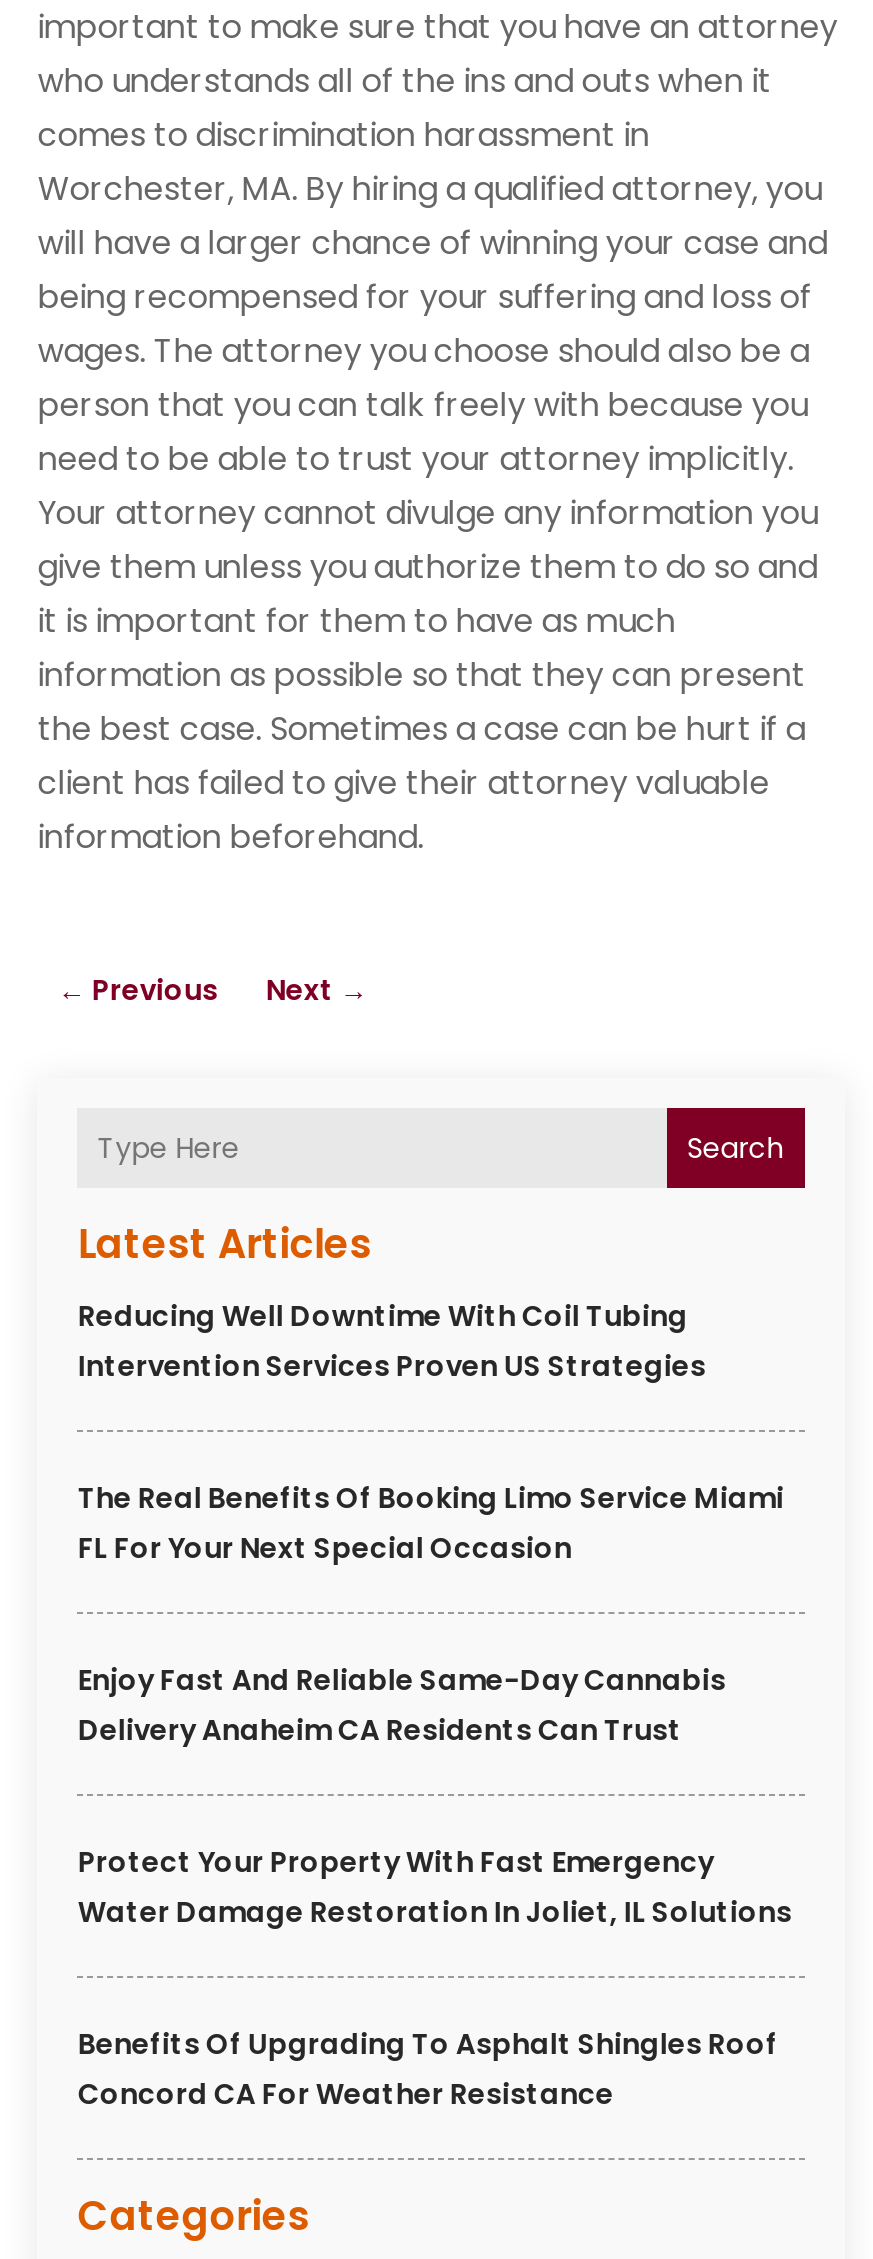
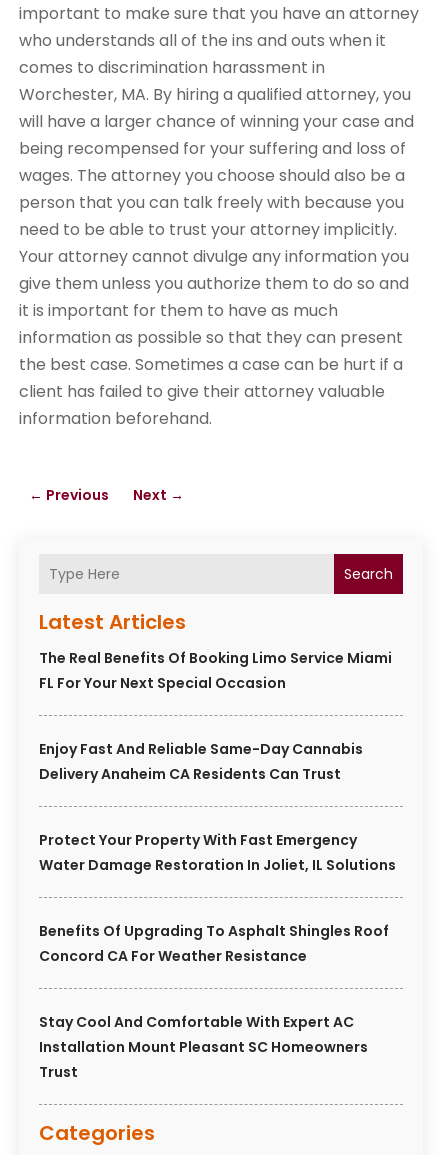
[78,1297,706,1387] Reducing Well Downtime With Coil Tubing | Intervention Services Proven US Strategies -> none
moved [78,1479,792,2115] -> [39,648,396,966]: The Real Benefits Of Booking Limo Service Miami | FL For Your Next Special Occasion | Enjoy Fast And Reliable Same-Day Cannabis | Delivery Anaheim CA Residents Can Trust | Protect Your Property With Fast Emergency | Water Damage Restoration In Joliet, IL Solutions | Benefits Of Upgrading To Asphalt Shingles Roof | Concord CA For Weather Resistance
none -> [39,1012,368,1082] Stay Cool And Comfortable With Expert AC | Installation Mount Pleasant SC Homeowners | Trust

